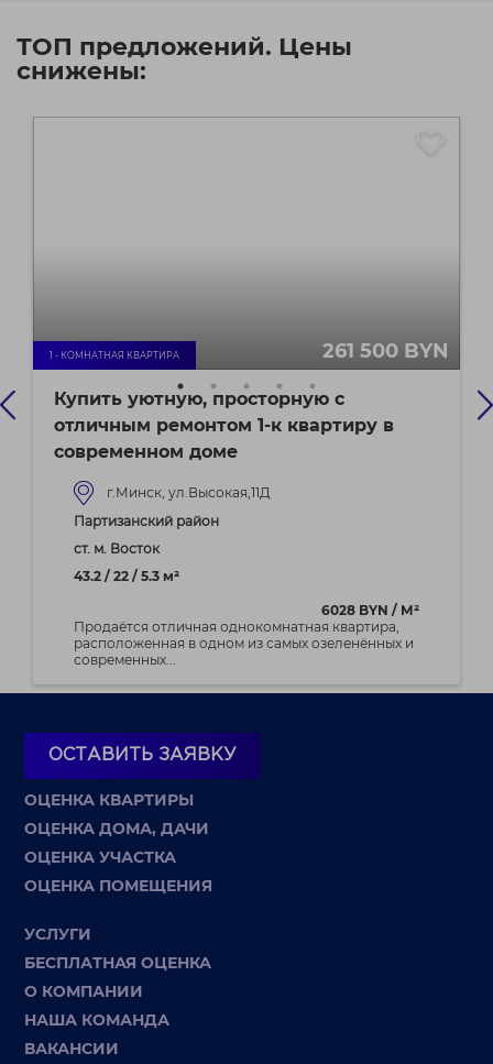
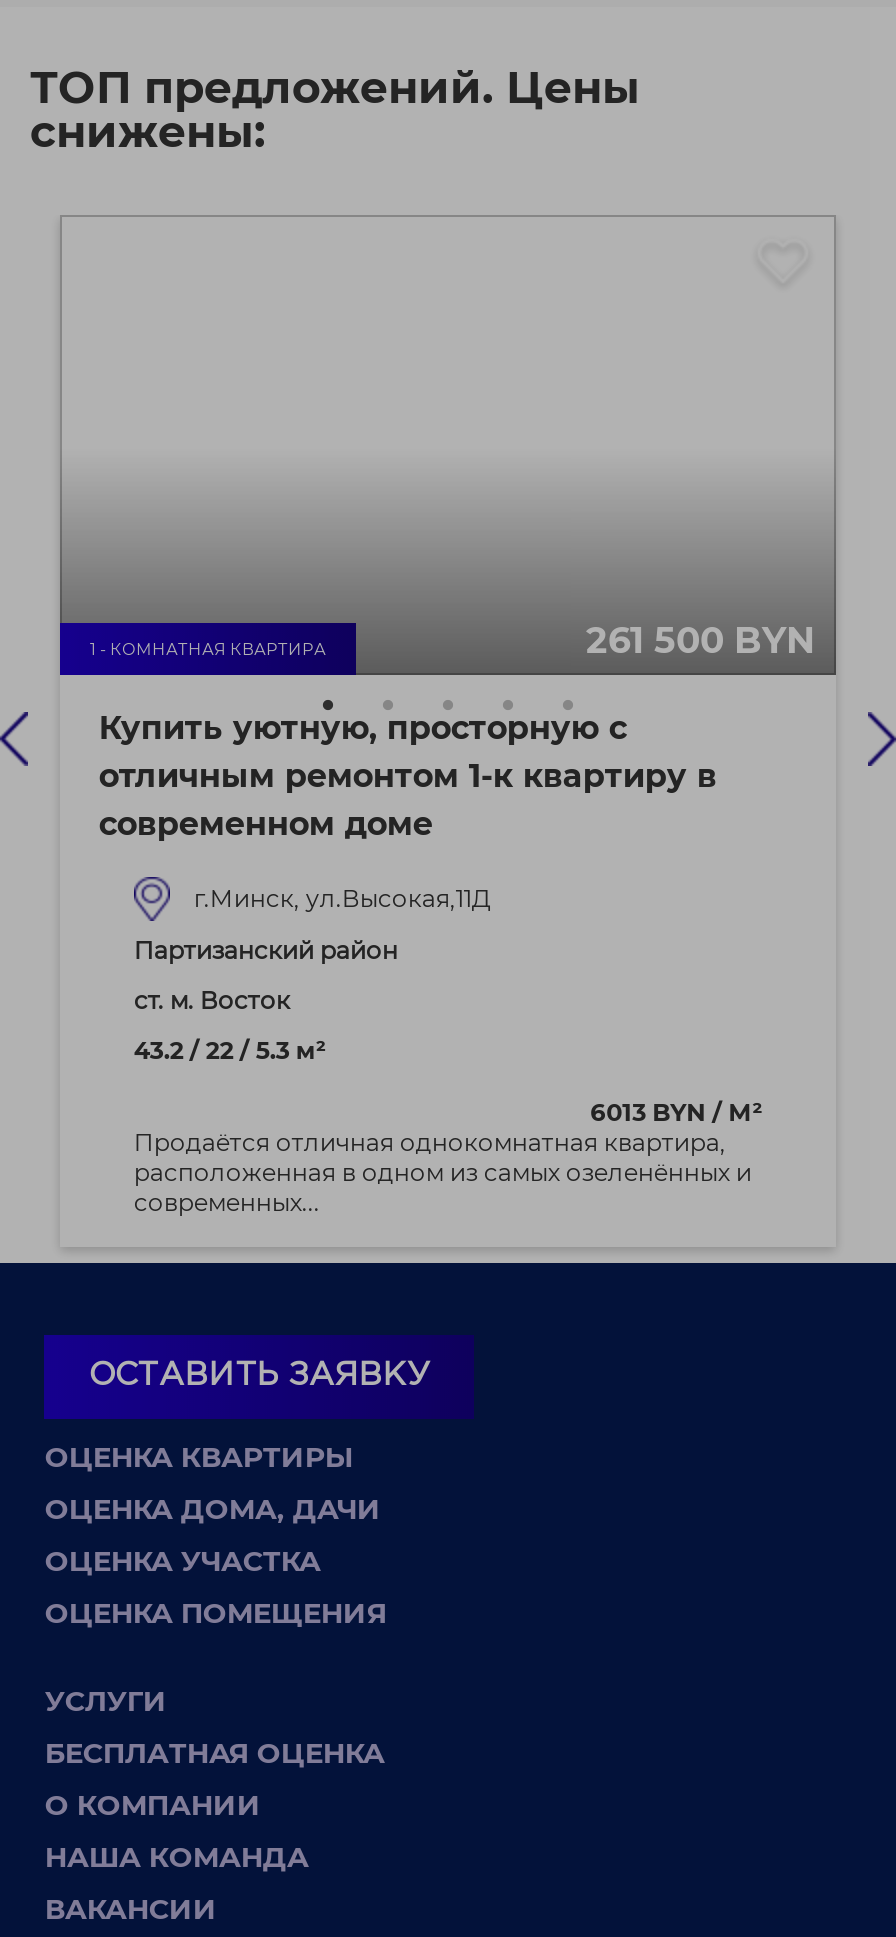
[322,602,419,618] 6028 BYN / М² -> [590,1097,762,1127] 6013 BYN / М²

